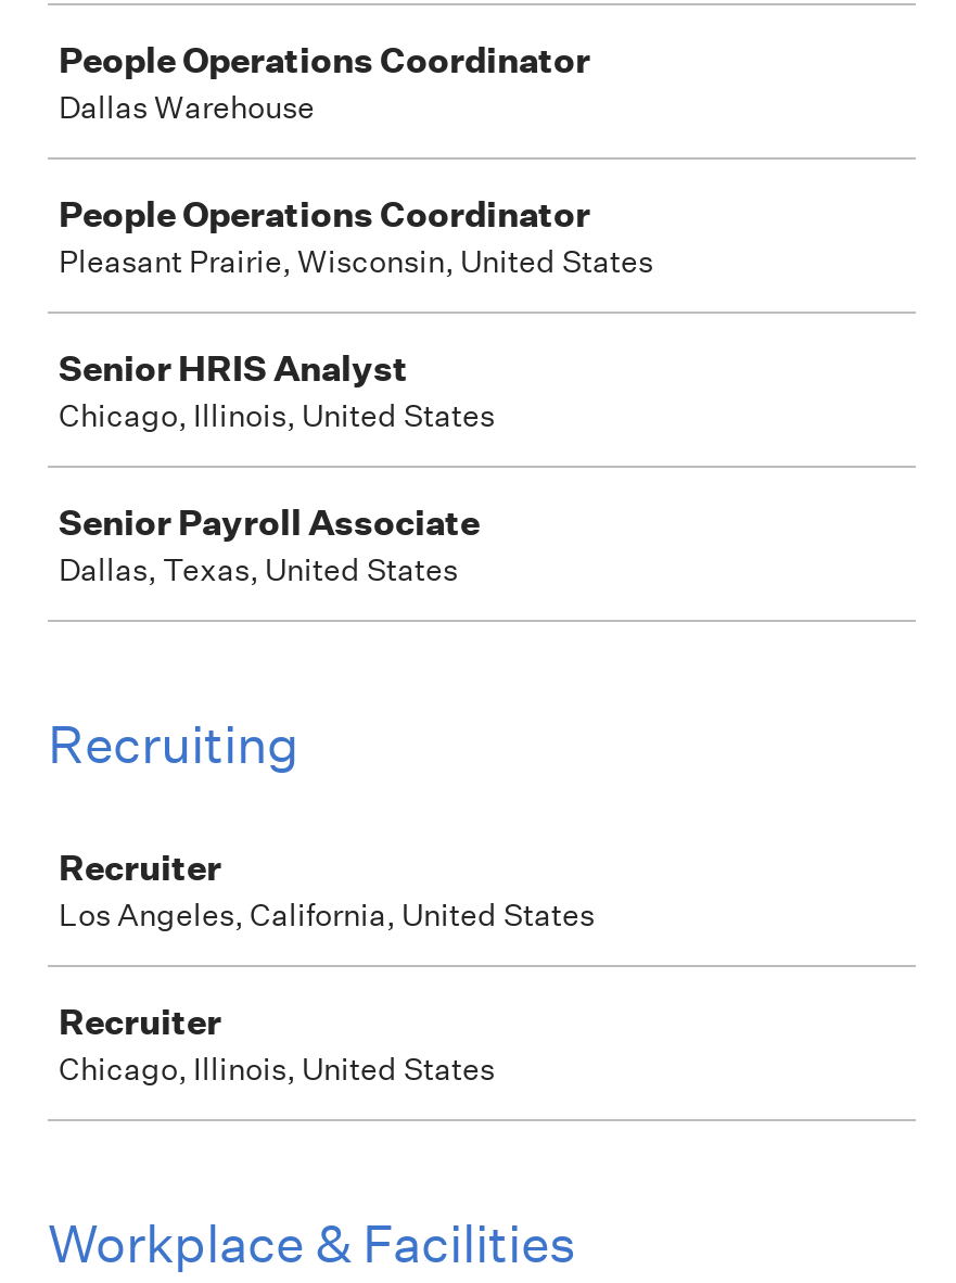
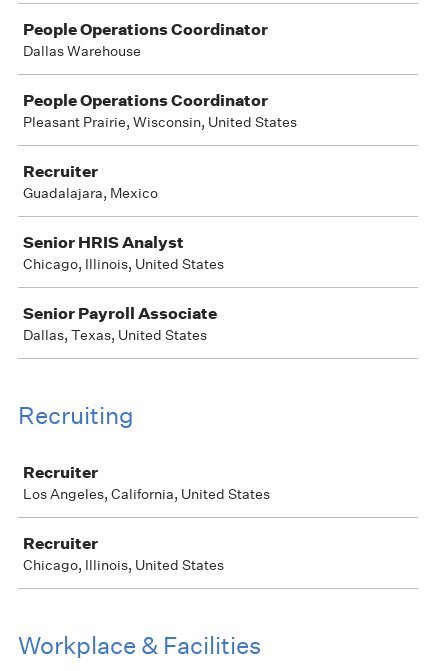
none -> [23,161,158,202] Recruiter | Guadalajara, Mexico

